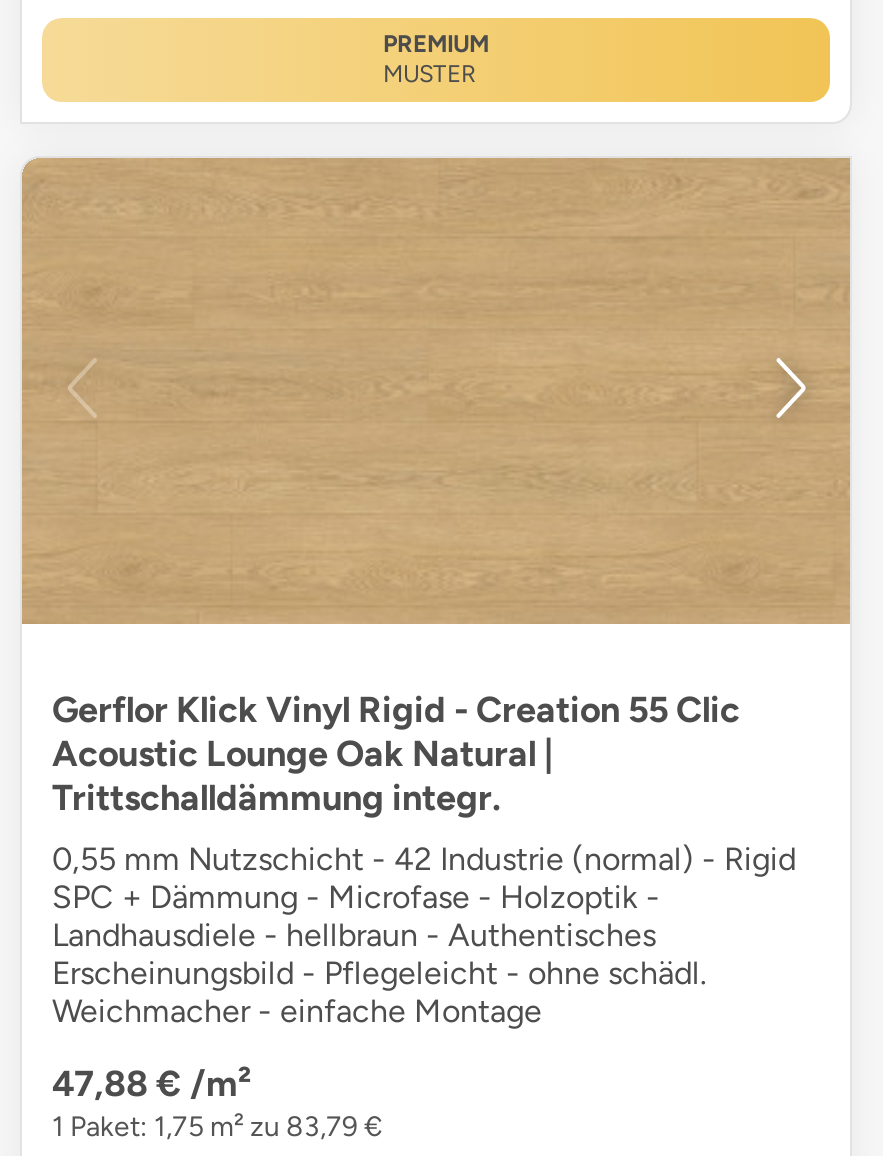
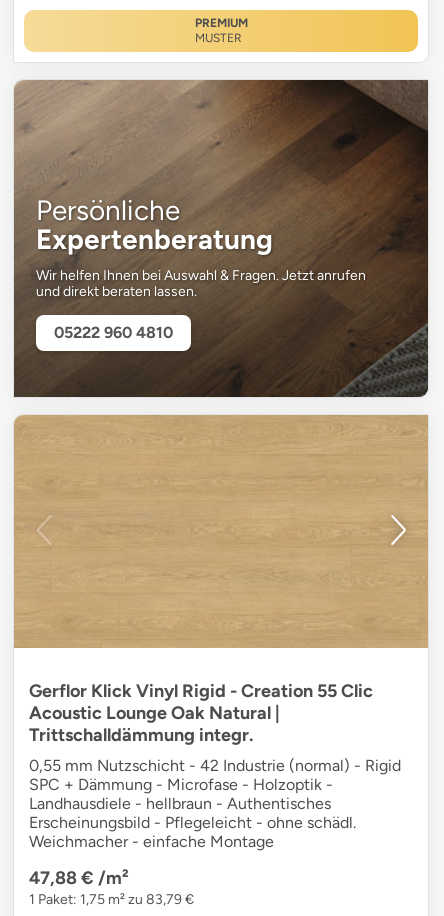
none -> [13,79,429,398] [image] | Persönliche | Expertenberatung | Wir helfen Ihnen bei Auswahl & Fragen. Jetzt anrufen | und direkt beraten lassen. | 05222 960 4810

